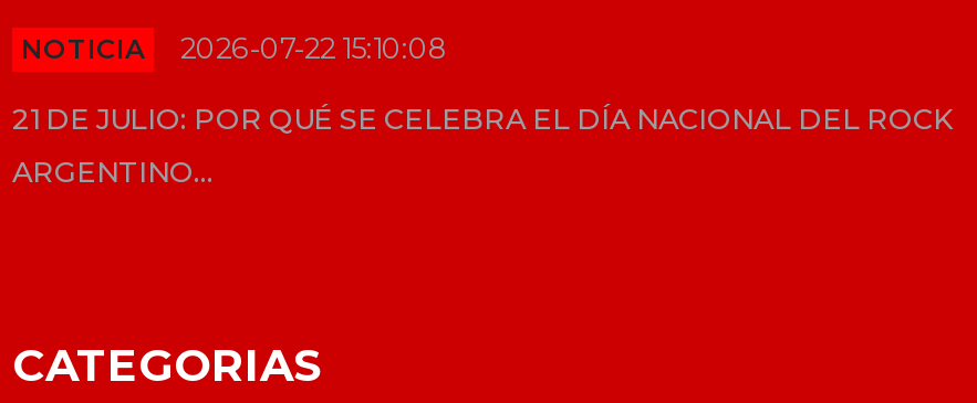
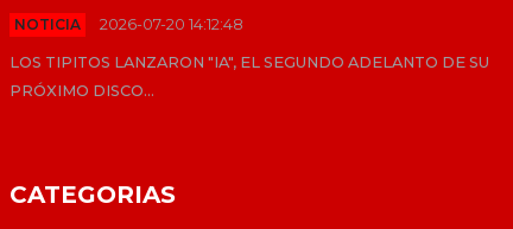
[180,31,448,64] 2026-07-22 15:10:08 -> [100,15,243,33] 2026-07-20 14:12:48
[12,102,955,135] 21 DE JULIO: POR QUÉ SE CELEBRA EL DÍA NACIONAL DEL ROCK -> [9,53,489,71] LOS TIPITOS LANZARON "IA", EL SEGUNDO ADELANTO DE SU
[12,155,214,188] ARGENTINO... -> [9,81,154,99] PRÓXIMO DISCO...

